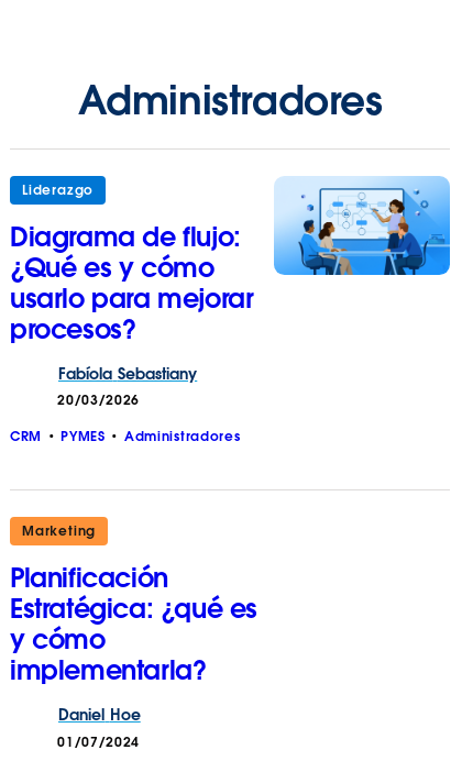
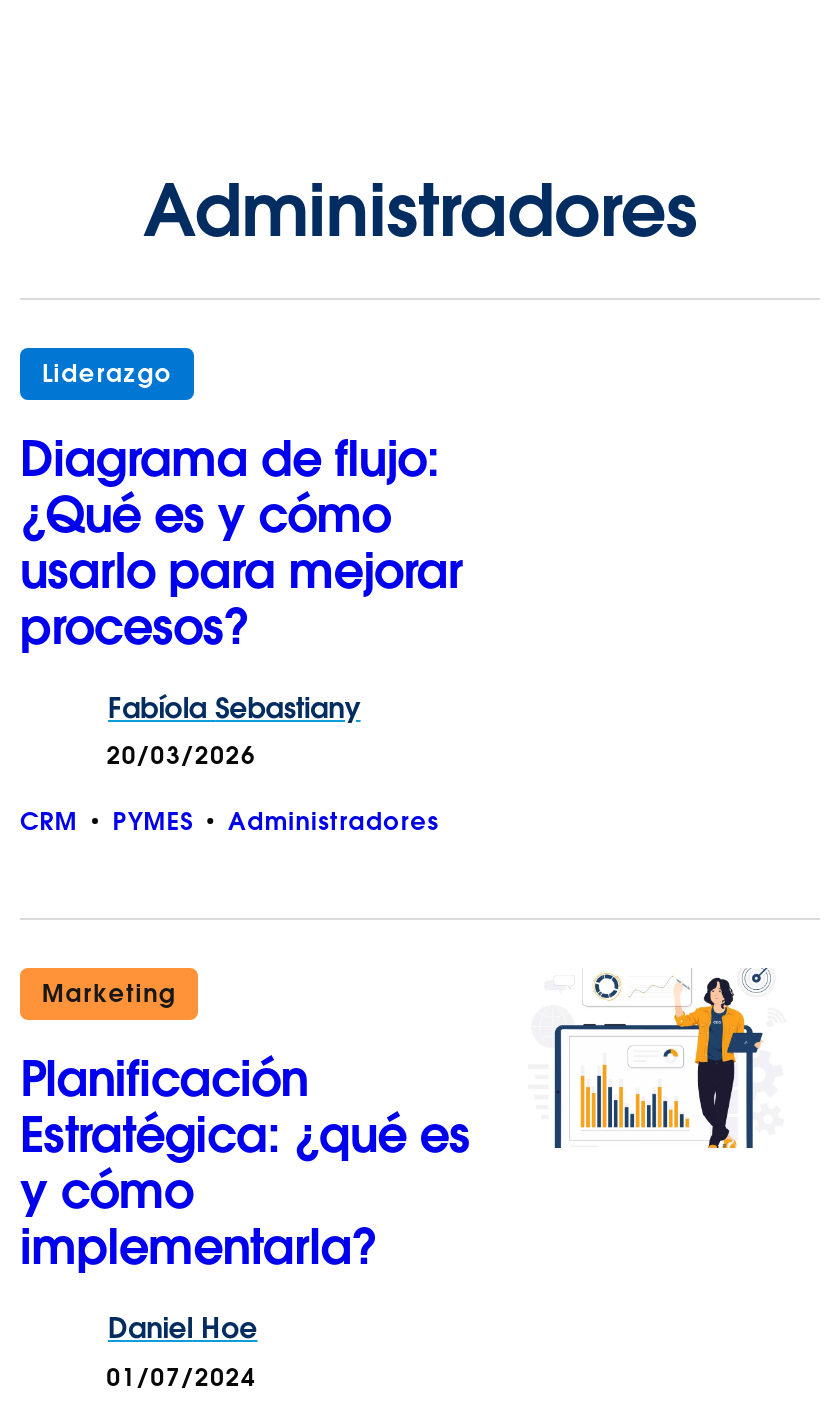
[273,176,451,276] [image] -> none
none -> [552,966,772,1150] [image]

